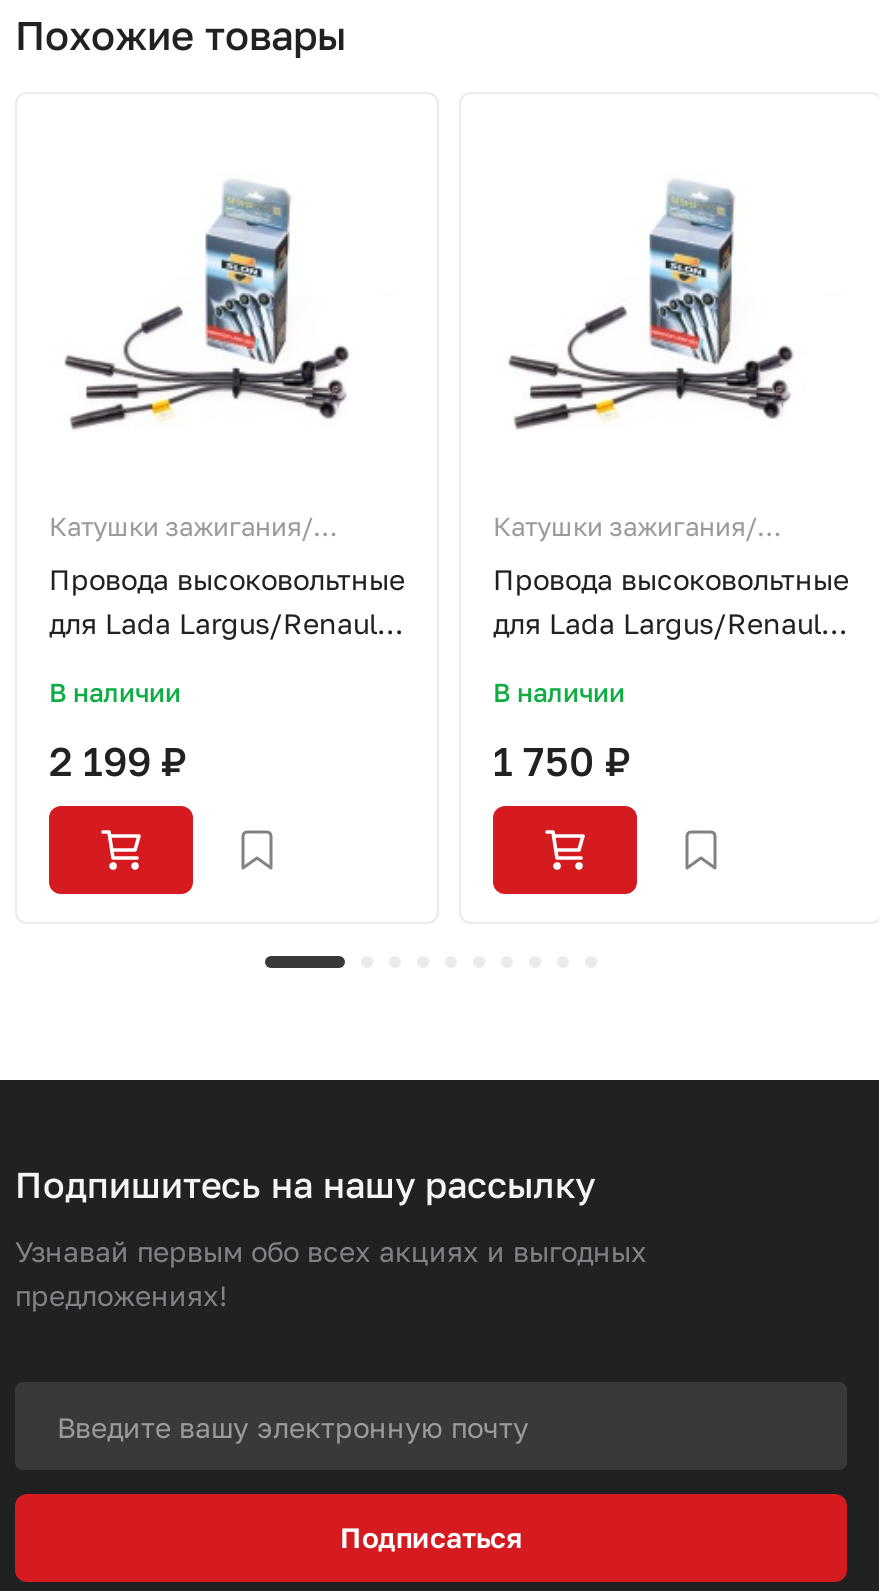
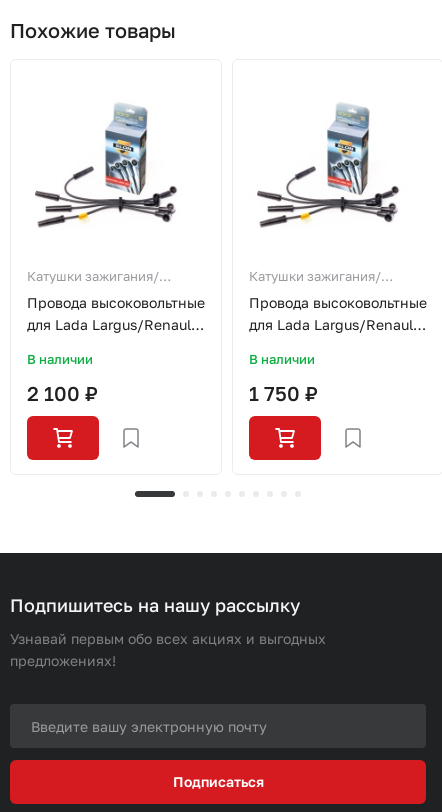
[49,736,187,784] 2 199 ₽ -> [27,381,98,405] 2 100 ₽

